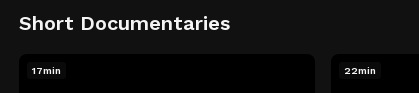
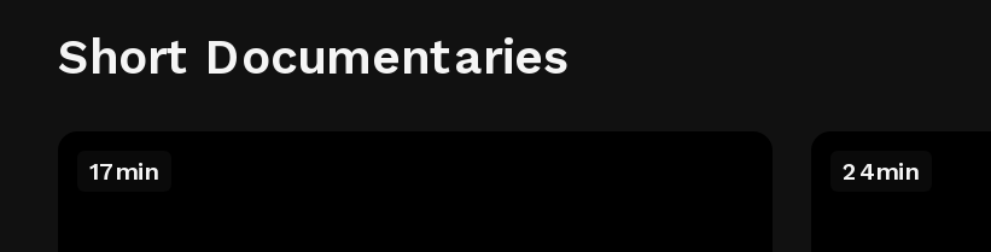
[344,64,376,75] 22min -> [843,157,920,183] 24min

